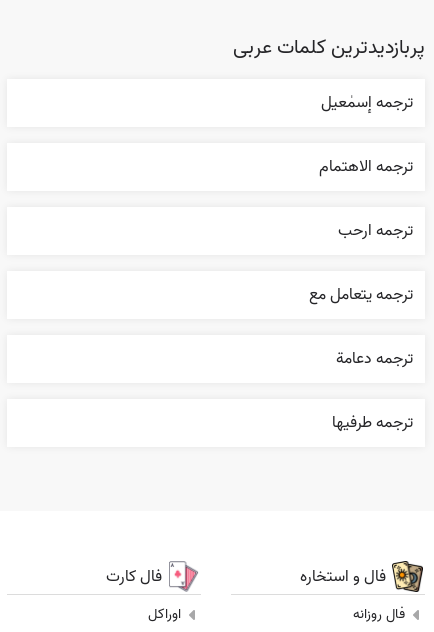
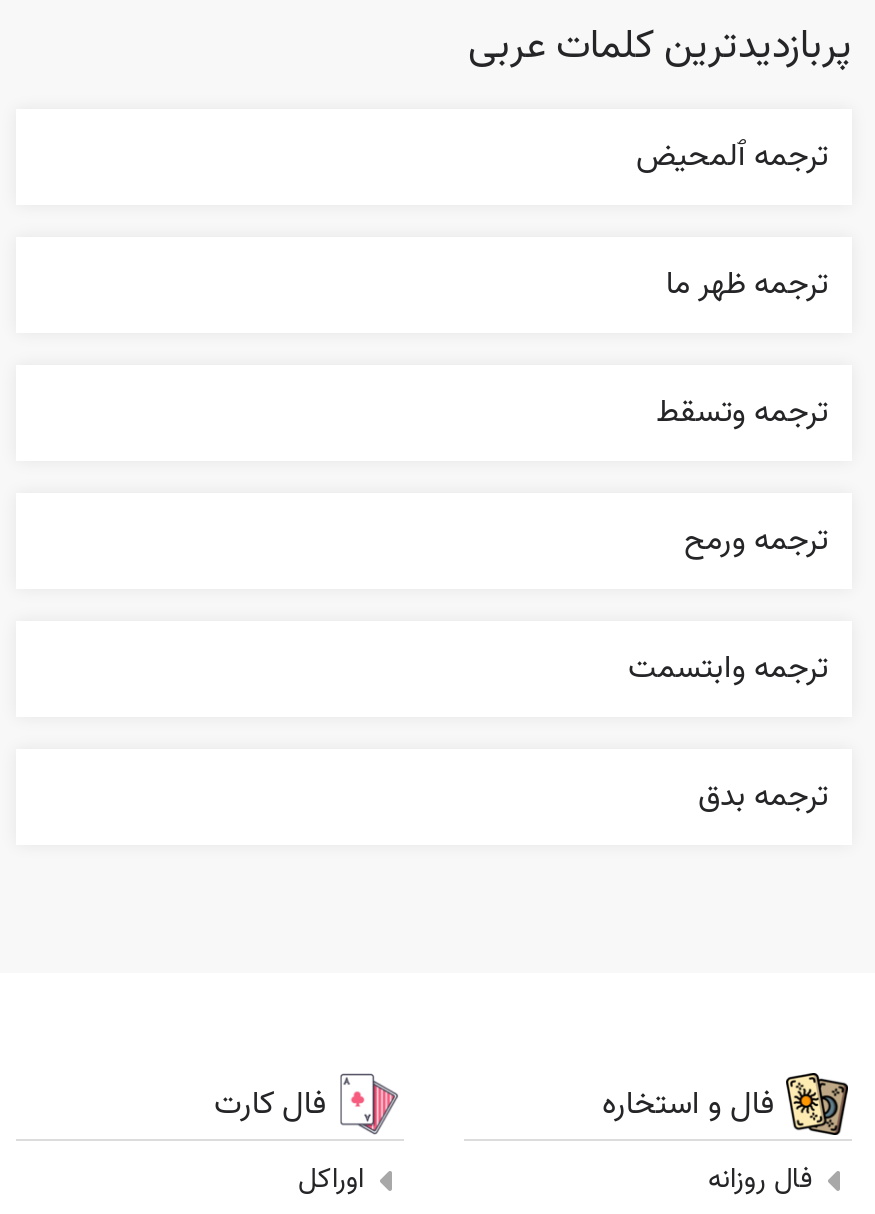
[321,90,413,116] ترجمه إسمٰعيل -> [636,132,828,184] ترجمه ٱلمحيض
[319,154,413,180] ترجمه الاھتمام -> [666,260,828,312] ترجمه ظهر ما
[338,218,413,244] ترجمه ارحب -> [656,388,828,440] ترجمه وتسقط
[309,282,413,308] ترجمه يتعامل مع -> [684,516,828,568] ترجمه ورمح
[336,346,413,372] ترجمه دعامة -> [628,644,828,696] ترجمه وابتسمت
[332,410,413,436] ترجمه طرفيها -> [698,772,828,824] ترجمه بدق

